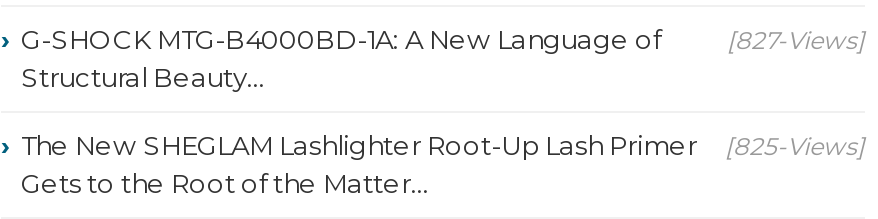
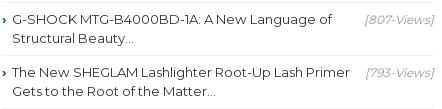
[727,26,865,56] [827-Views] -> [364,12,434,27] [807-Views]
[21,130,865,162] The New SHEGLAM Lashlighter Root-Up Lash Primer [825-Views] -> [12,64,434,80] The New SHEGLAM Lashlighter Root-Up Lash Primer [793-Views]

